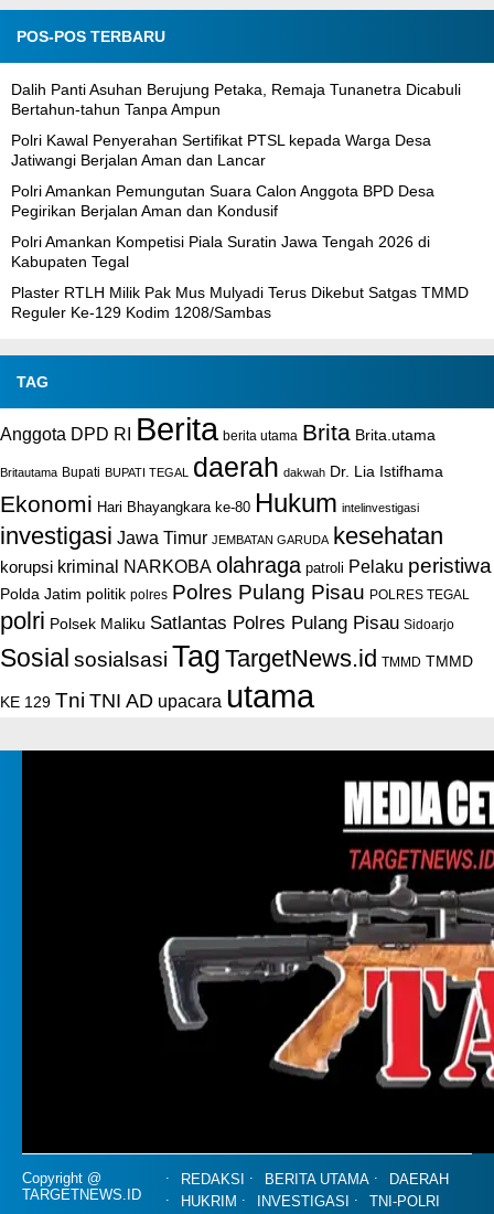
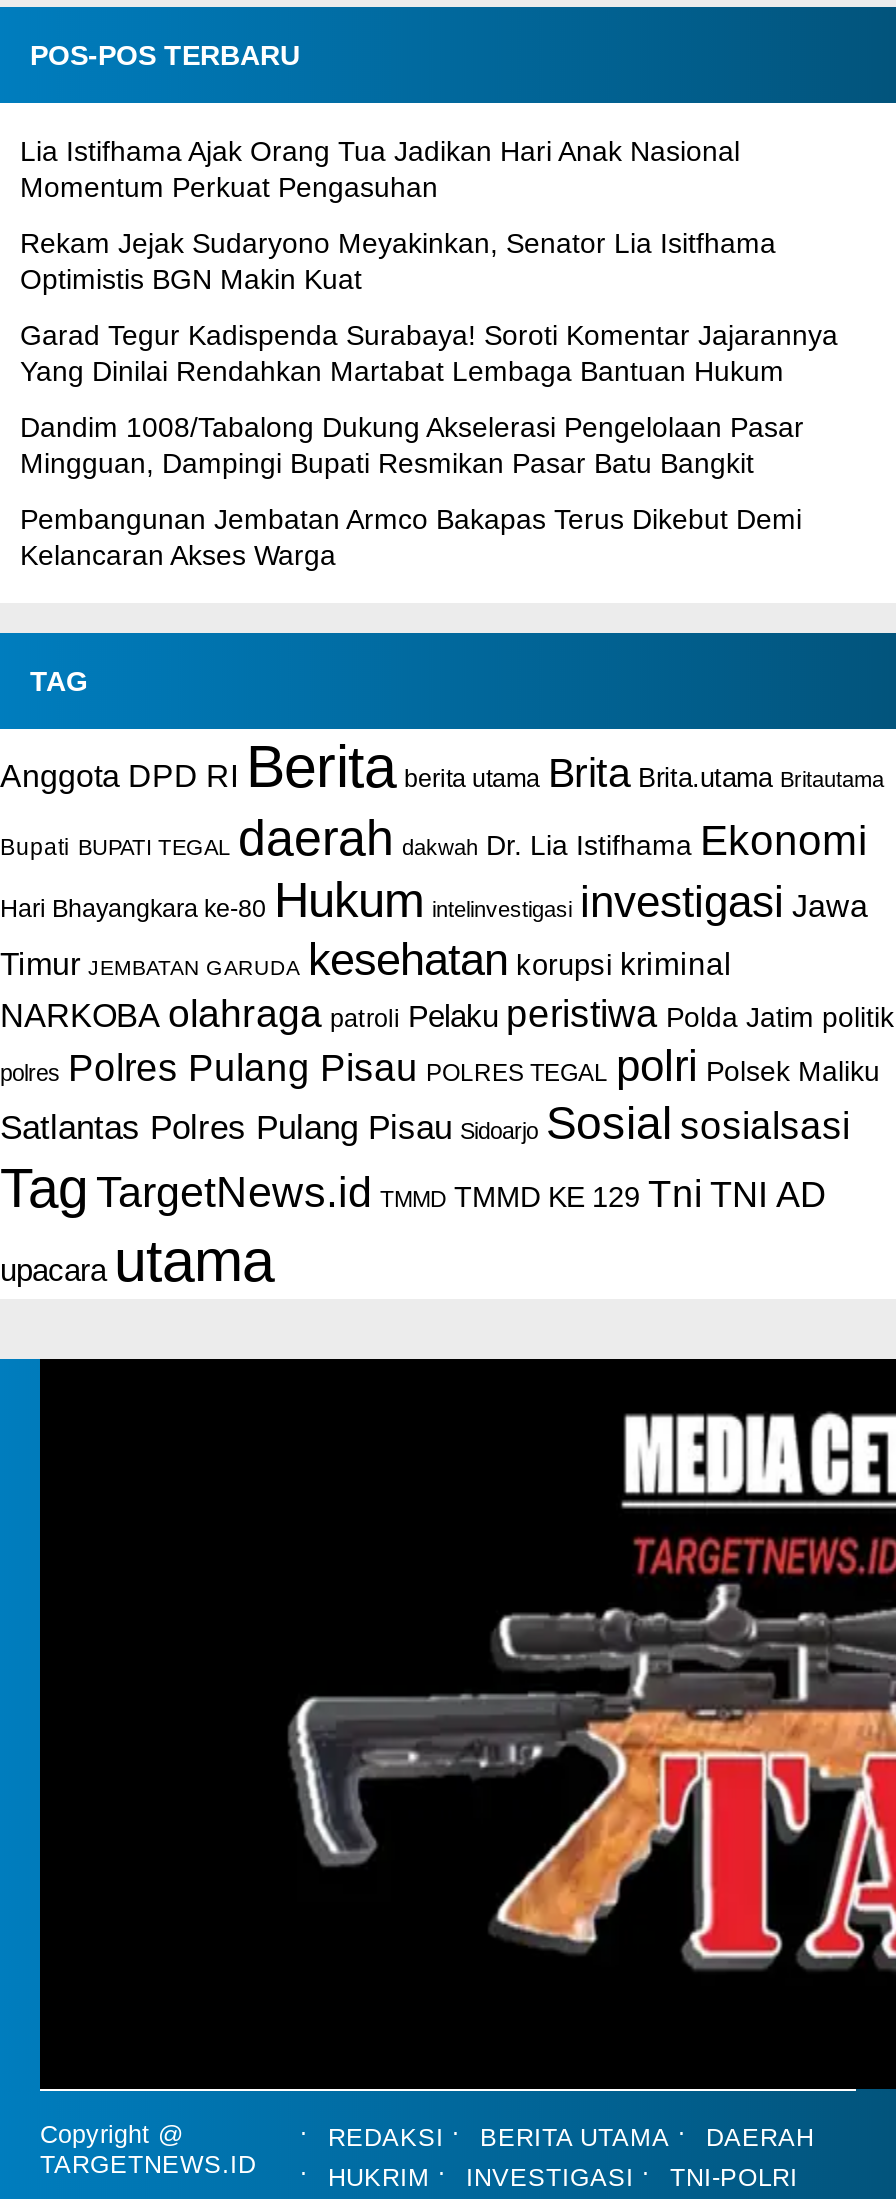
[11,80,461,118] Dalih Panti Asuhan Berujung Petaka, Remaja Tunanetra Dicabuli | Bertahun-tahun Tanpa Ampun -> [20,134,740,202] Lia Istifhama Ajak Orang Tua Jadikan Hari Anak Nasional | Momentum Perkuat Pengasuhan
[11,131,431,168] Polri Kawal Penyerahan Sertifikat PTSL kepada Warga Desa | Jatiwangi Berjalan Aman dan Lancar -> [20,226,776,294] Rekam Jejak Sudaryono Meyakinkan, Senator Lia Isitfhama | Optimistis BGN Makin Kuat
[11,182,434,219] Polri Amankan Pemungutan Suara Calon Anggota BPD Desa | Pegirikan Berjalan Aman dan Kondusif -> [20,318,838,386] Garad Tegur Kadispenda Surabaya! Soroti Komentar Jajarannya | Yang Dinilai Rendahkan Martabat Lembaga Bantuan Hukum
[11,232,430,270] Polri Amankan Kompetisi Piala Suratin Jawa Tengah 2026 di | Kabupaten Tegal -> [20,410,804,478] Dandim 1008/Tabalong Dukung Akselerasi Pengelolaan Pasar | Mingguan, Dampingi Bupati Resmikan Pasar Batu Bangkit
[11,283,469,321] Plaster RTLH Milik Pak Mus Mulyadi Terus Dikebut Satgas TMMD | Reguler Ke-129 Kodim 1208/Sambas -> [20,502,802,570] Pembangunan Jembatan Armco Bakapas Terus Dikebut Demi | Kelancaran Akses Warga

